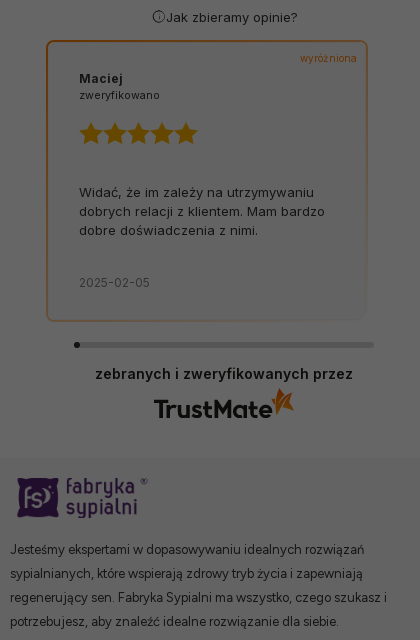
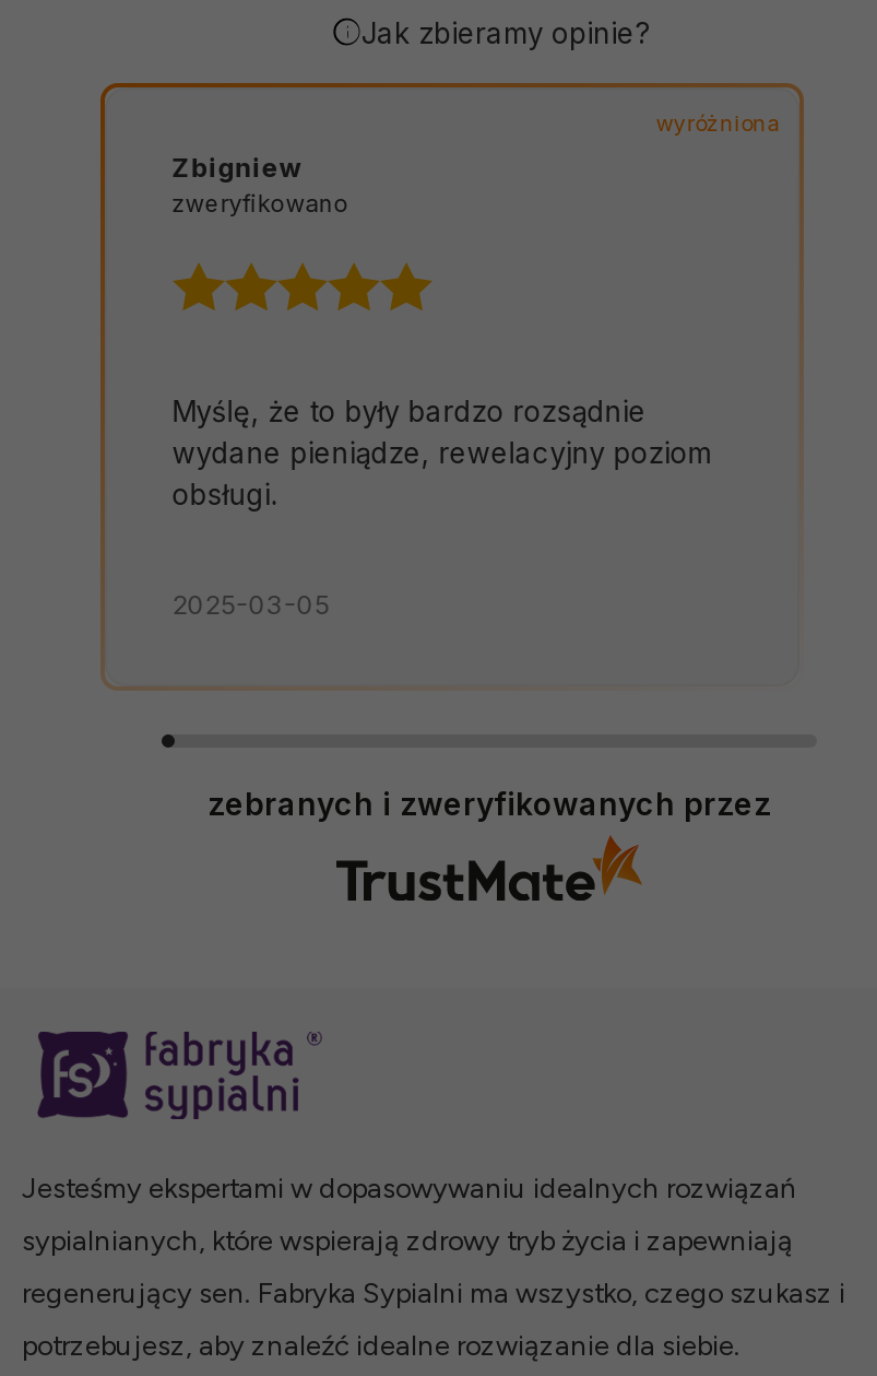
[79,70,123,85] Maciej -> [172,150,301,183] Zbigniew
[79,184,325,238] Widać, że im zależy na utrzymywaniu | dobrych relacji z klientem. Mam bardzo | dobre doświadczenia z nimi. -> [172,394,711,512] Myślę, że to były bardzo rozsądnie | wydane pieniądze, rewelacyjny poziom | obsługi.
[79,275,150,290] 2025-02-05 -> [172,589,329,621] 2025-03-05

